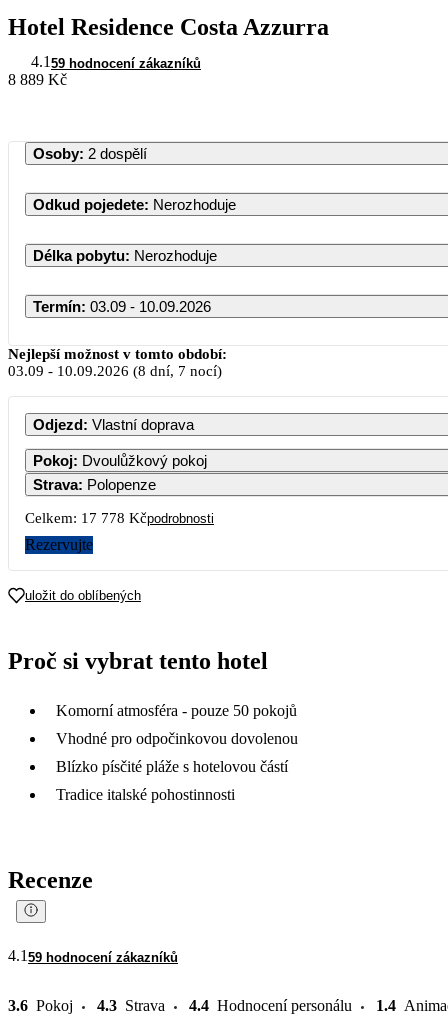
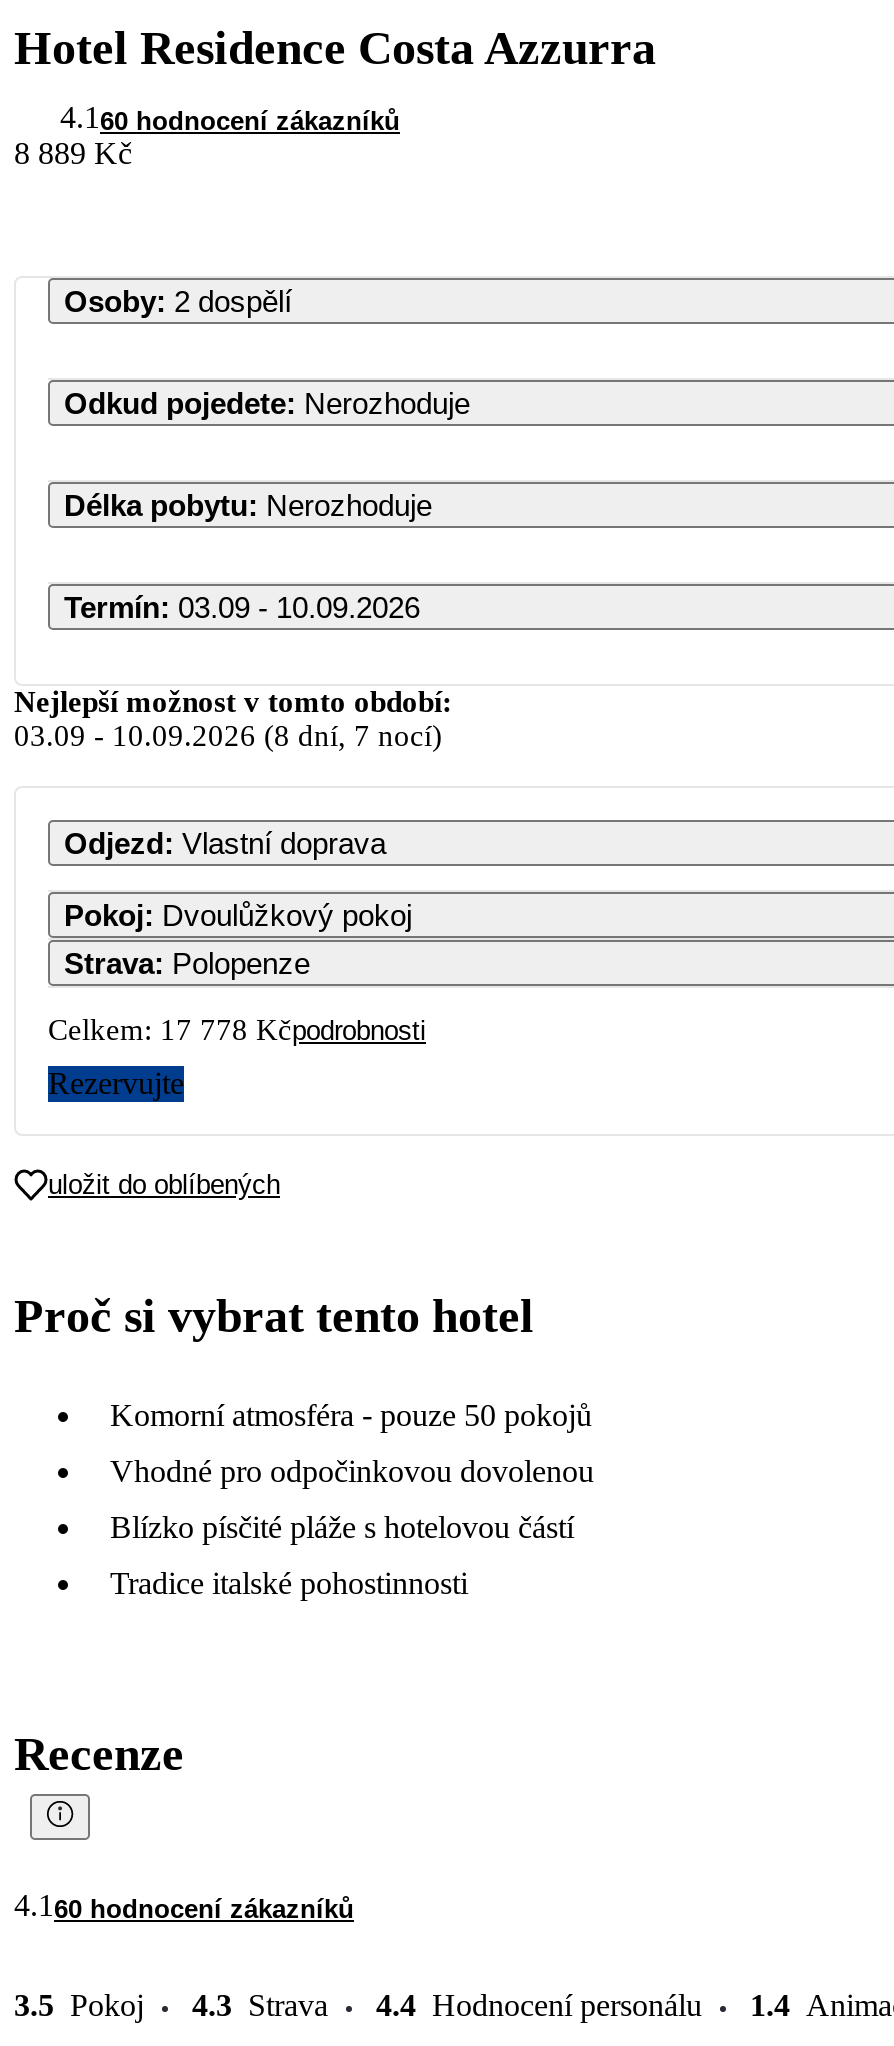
[31,52,201,70] 4.1 59 hodnocení zákazníků -> [60,99,400,135] 4.1 60 hodnocení zákazníků
[8,946,178,964] 4.1 59 hodnocení zákazníků -> [14,1887,354,1923] 4.1 60 hodnocení zákazníků
[8,996,73,1013] 3.6 Pokoj -> [14,1987,144,2021] 3.5 Pokoj

